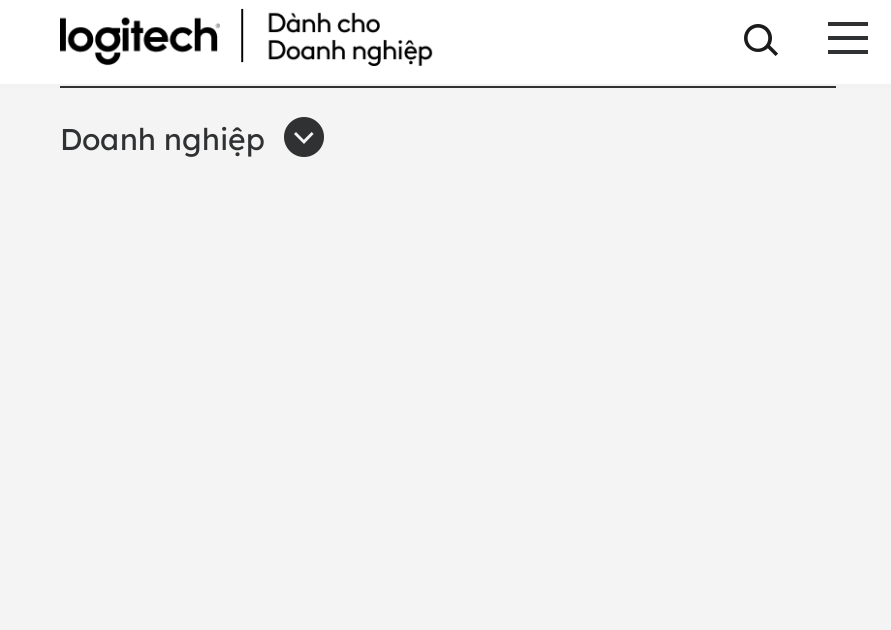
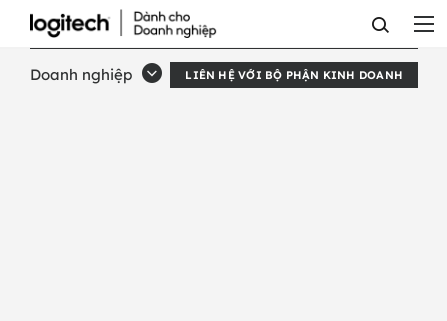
none -> [185,68,403,82] LIÊN HỆ VỚI BỘ PHẬN KINH DOANH

